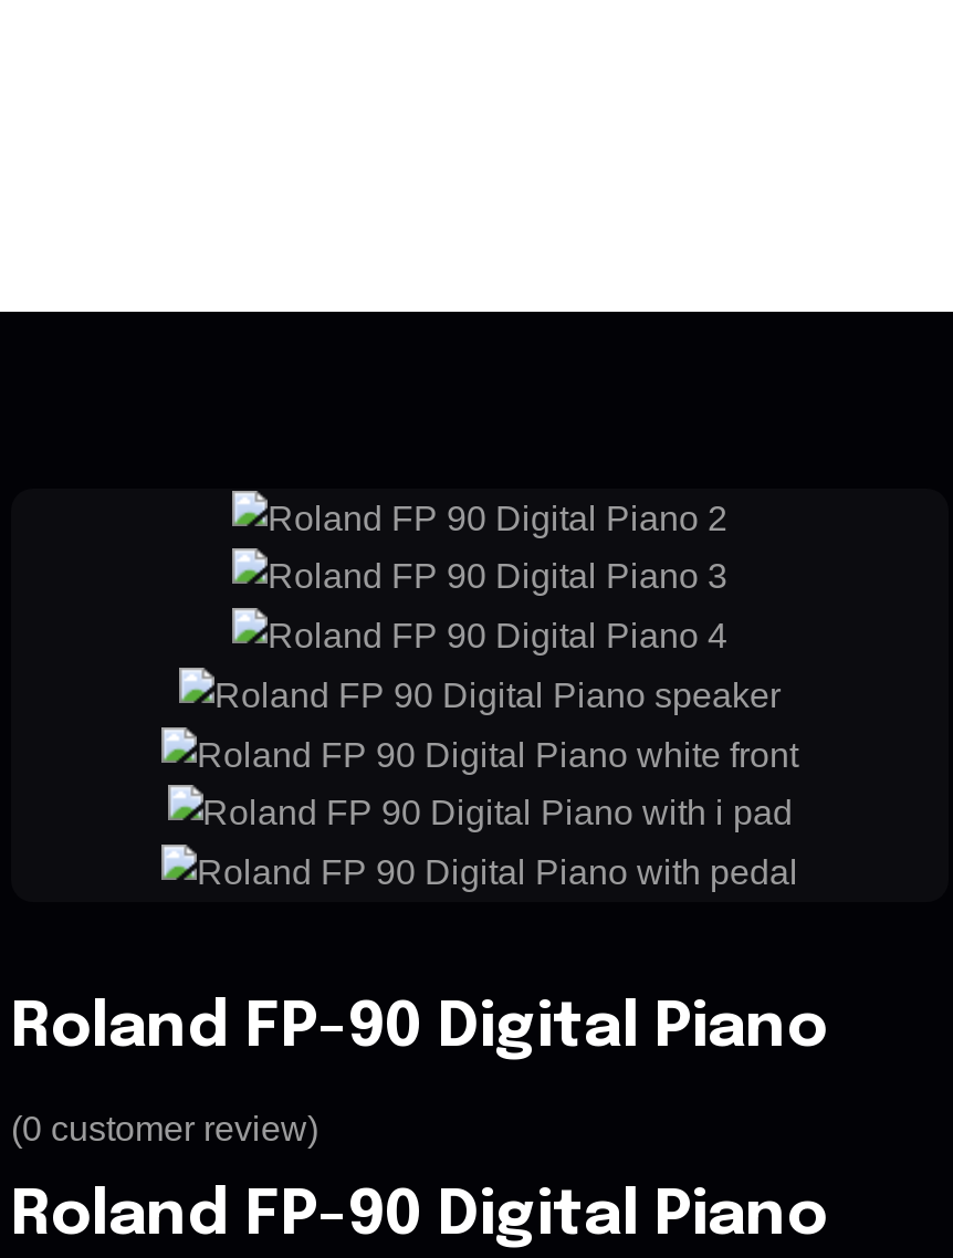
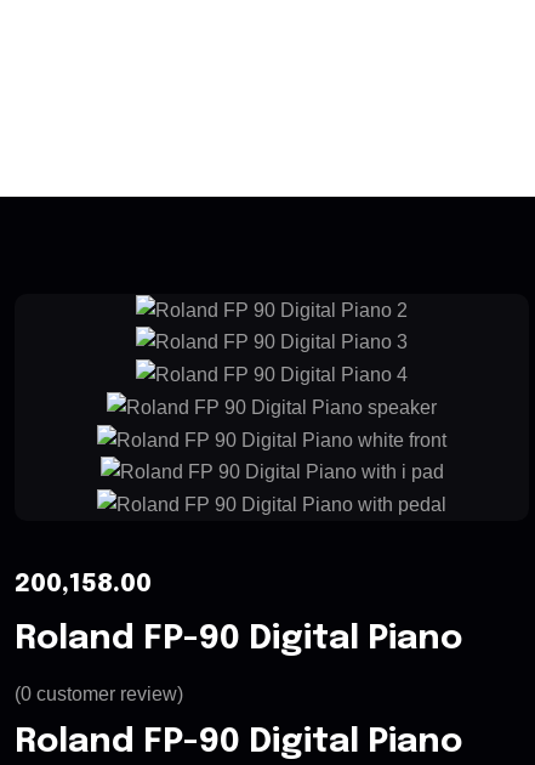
none -> [15,572,152,598] 200,158.00

